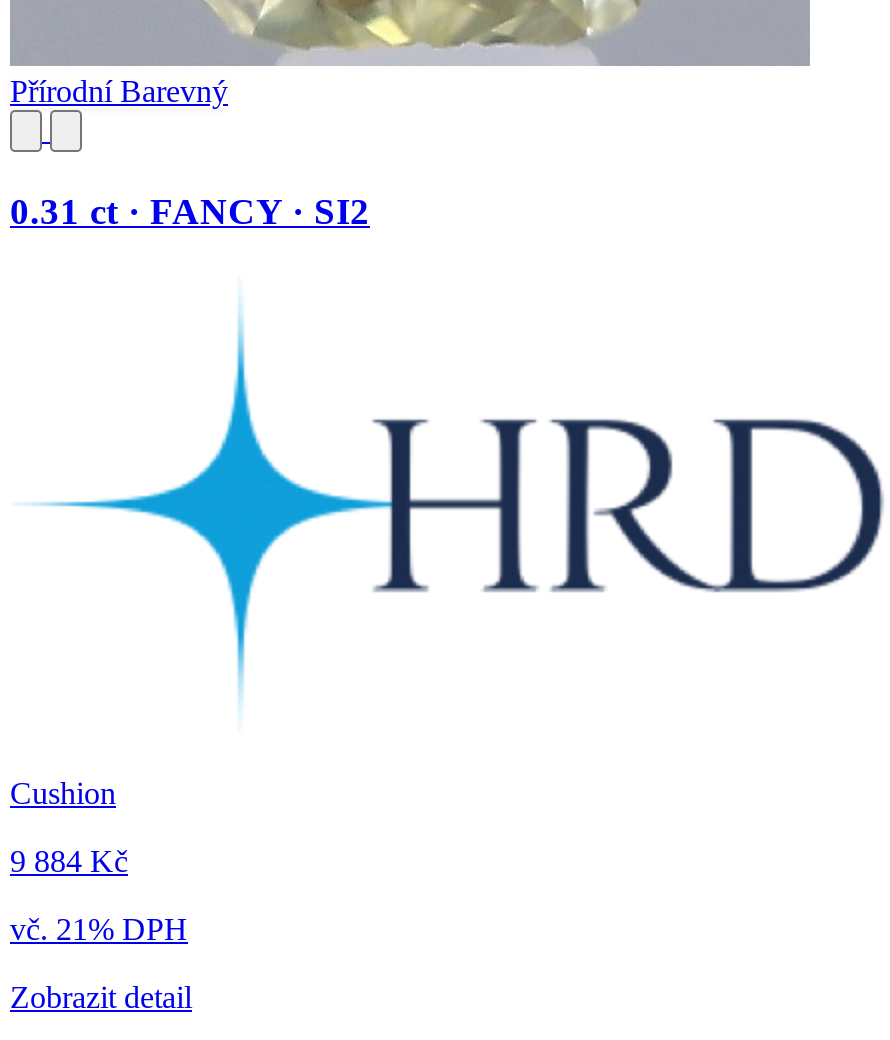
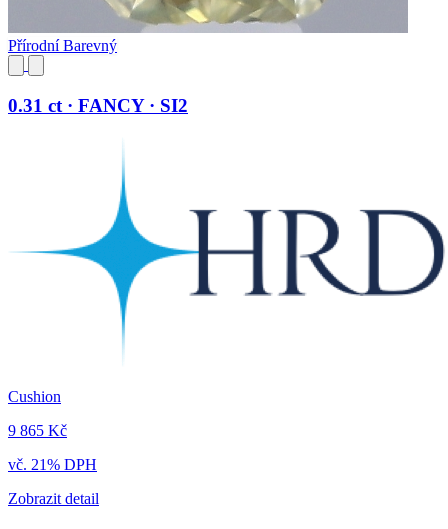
[10,843,128,877] 9 884 Kč -> [8,421,67,438] 9 865 Kč

